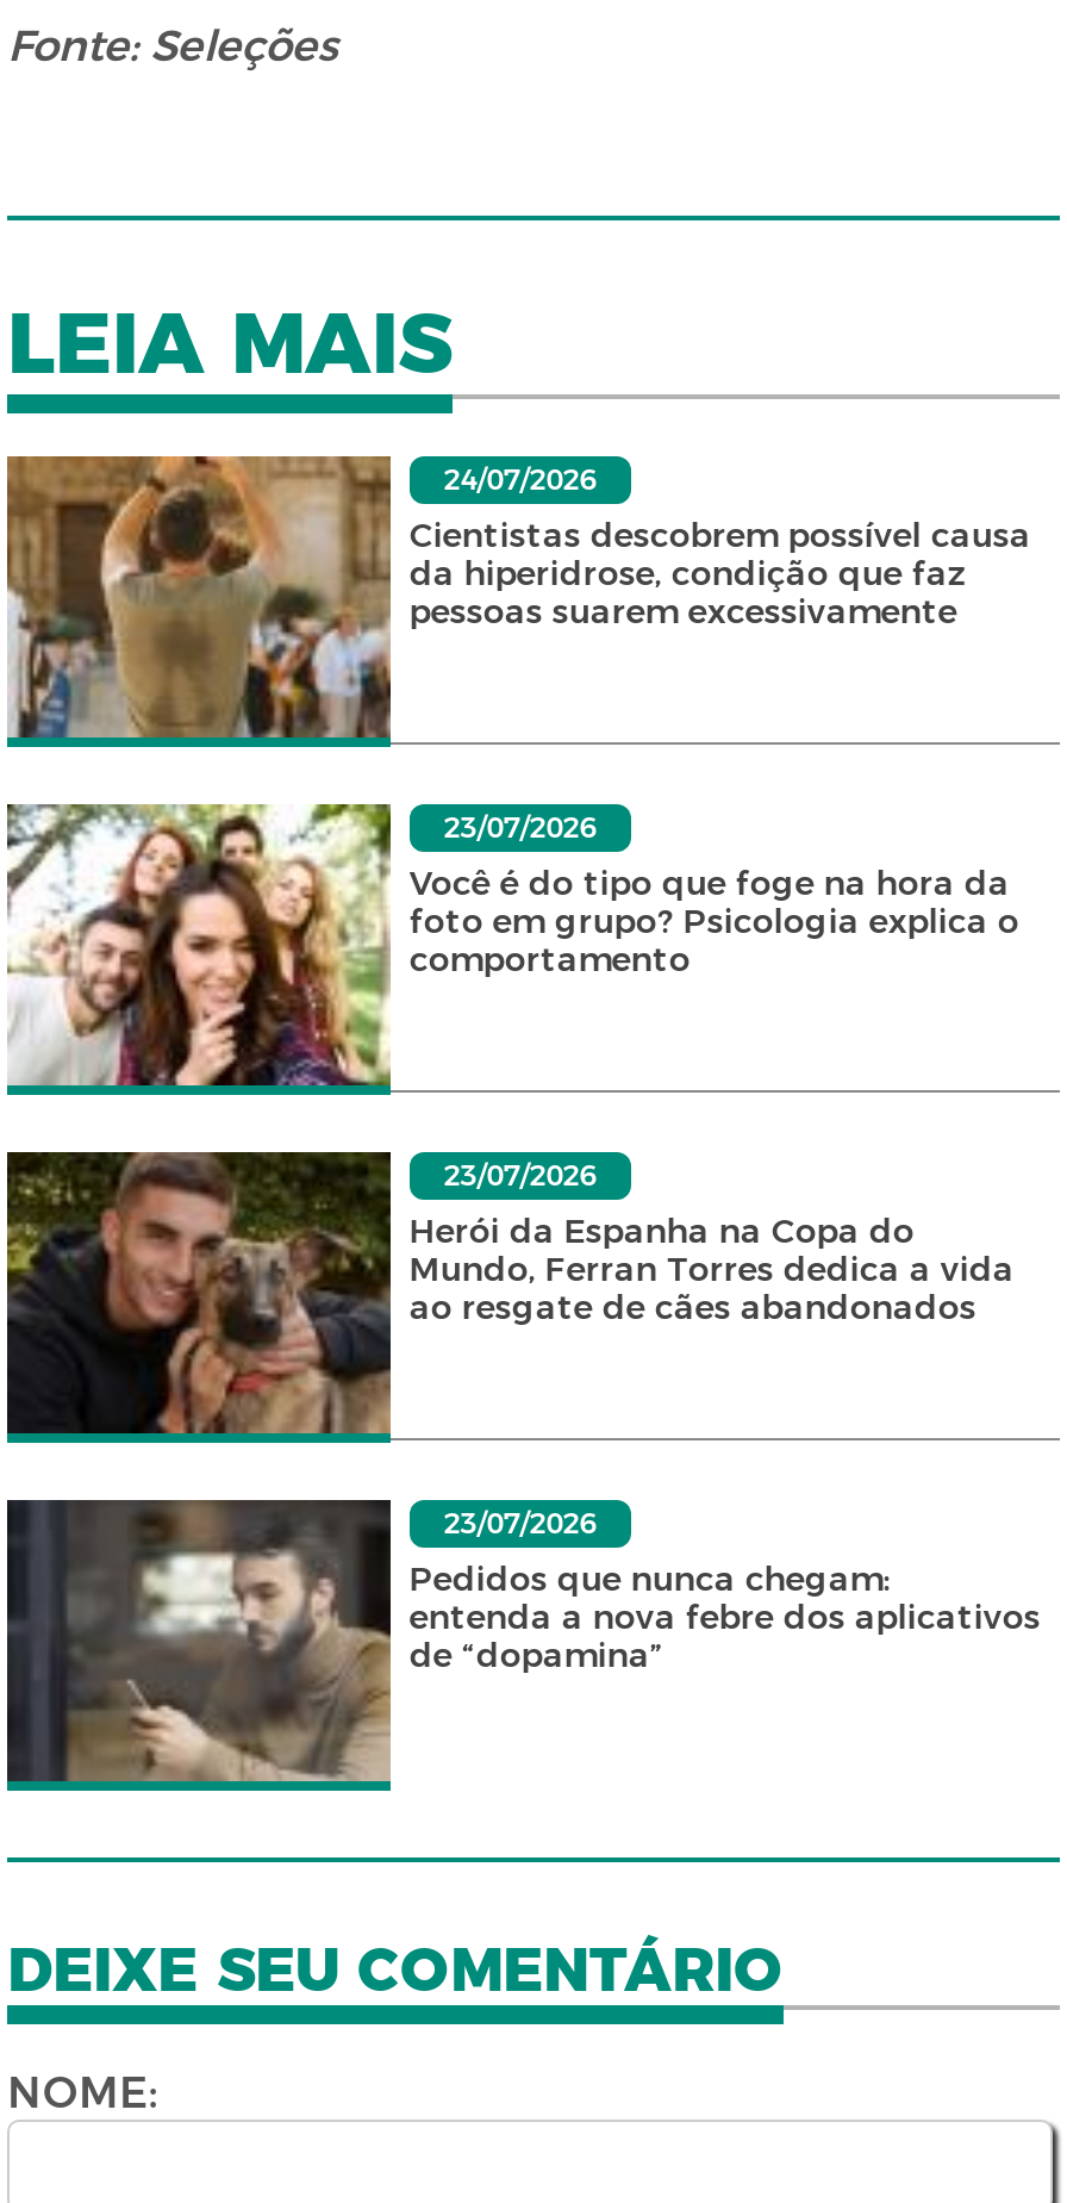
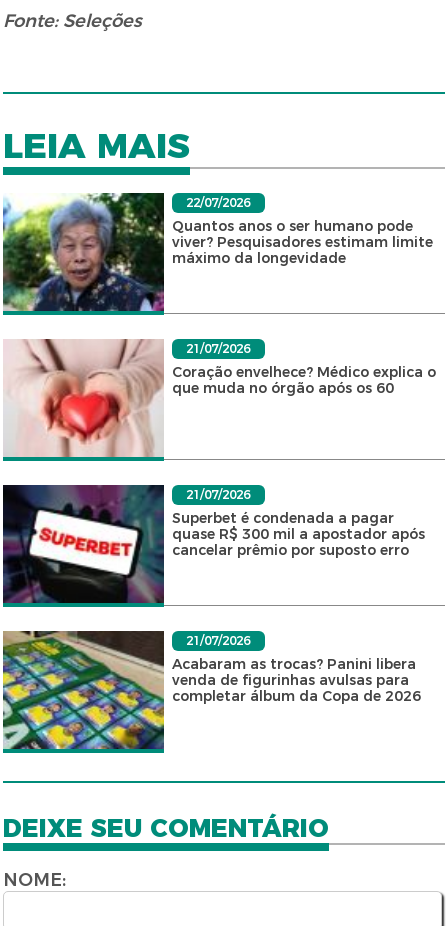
[7,454,1031,740] [image] | 24/07/2026 | Cientistas descobrem possível causa | da hiperidrose, condição que faz | pessoas suarem excessivamente -> [3,192,433,312] [image] | 22/07/2026 | Quantos anos o ser humano pode | viver? Pesquisadores estimam limite | máximo da longevidade
[7,802,1019,1088] [image] | 23/07/2026 | Você é do tipo que foge na hora da | foto em grupo? Psicologia explica o | comportamento -> [3,338,436,458] [image] | 21/07/2026 | Coração envelhece? Médico explica o | que muda no órgão após os 60
[7,1150,1014,1436] [image] | 23/07/2026 | Herói da Espanha na Copa do | Mundo, Ferran Torres dedica a vida | ao resgate de cães abandonados -> [3,484,425,604] [image] | 21/07/2026 | Superbet é condenada a pagar | quase R$ 300 mil a apostador após | cancelar prêmio por suposto erro
[7,1498,1040,1784] [image] | 23/07/2026 | Pedidos que nunca chegam: | entenda a nova febre dos aplicativos | de “dopamina” -> [3,631,421,750] [image] | 21/07/2026 | Acabaram as trocas? Panini libera | venda de figurinhas avulsas para | completar álbum da Copa de 2026

